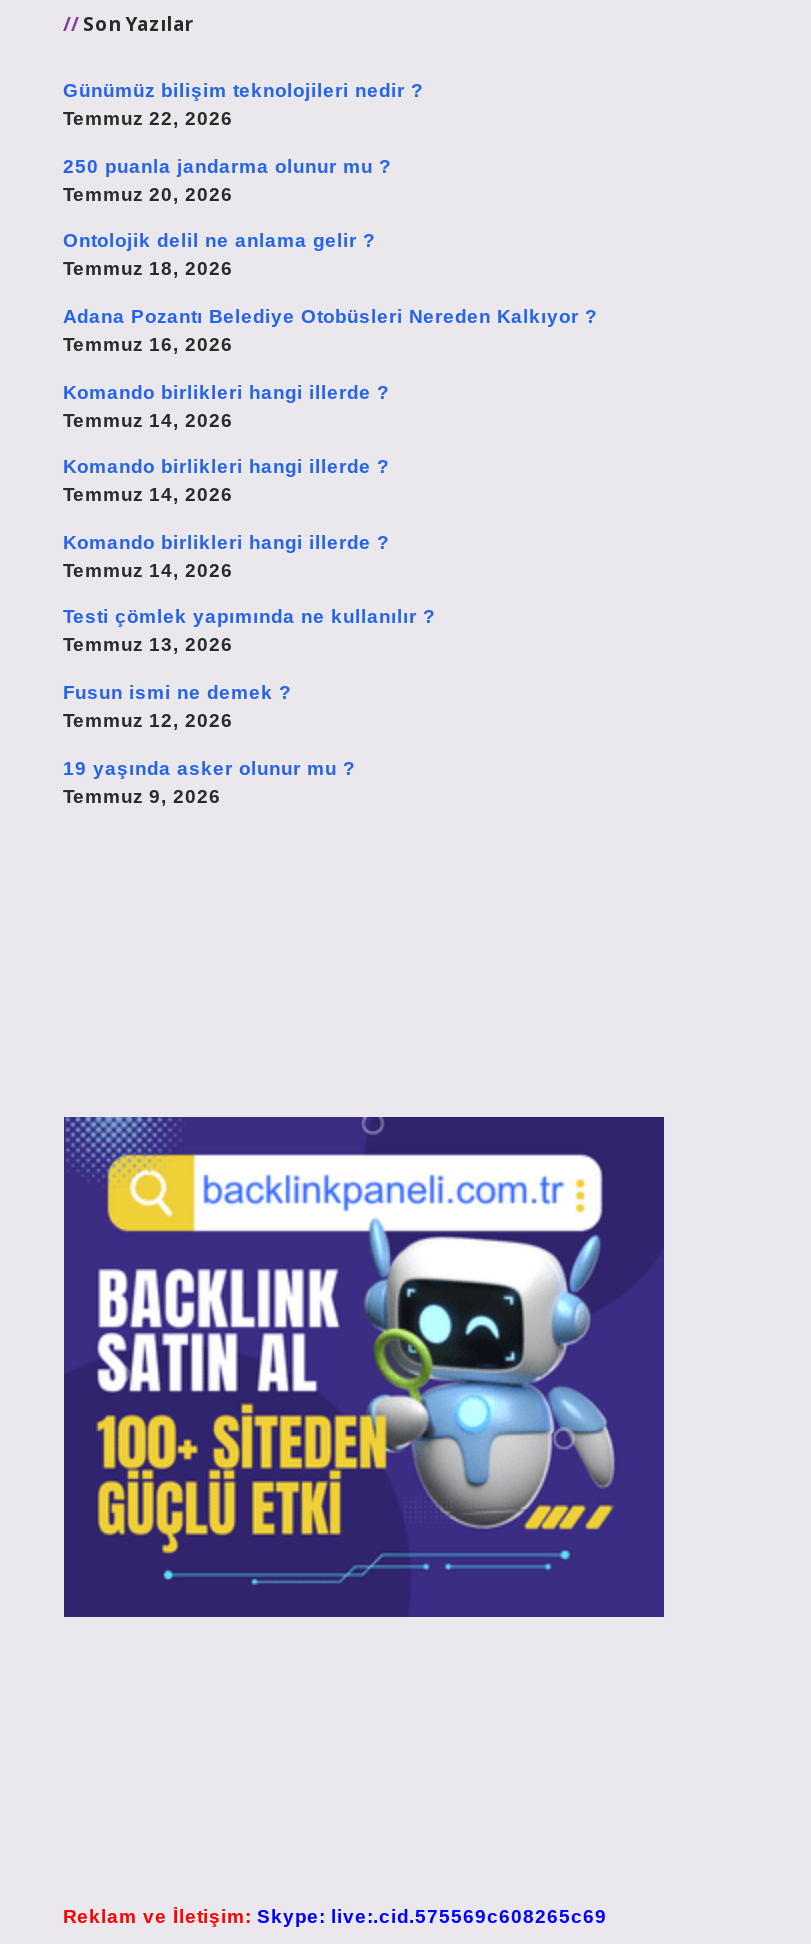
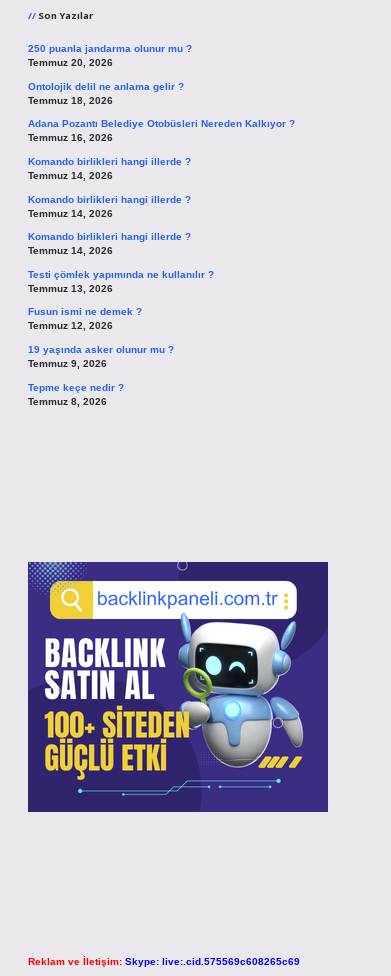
[63,80,423,130] Günümüz bilişim teknolojileri nedir ? | Temmuz 22, 2026 -> none
moved [63,155,597,806] -> [27,43,294,369]: 250 puanla jandarma olunur mu ? | Temmuz 20, 2026 | Ontolojik delil ne anlama gelir ? | ... | 19 yaşında asker olunur mu ? | Temmuz 9, 2026
none -> [27,382,123,407] Tepme keçe nedir ? | Temmuz 8, 2026

